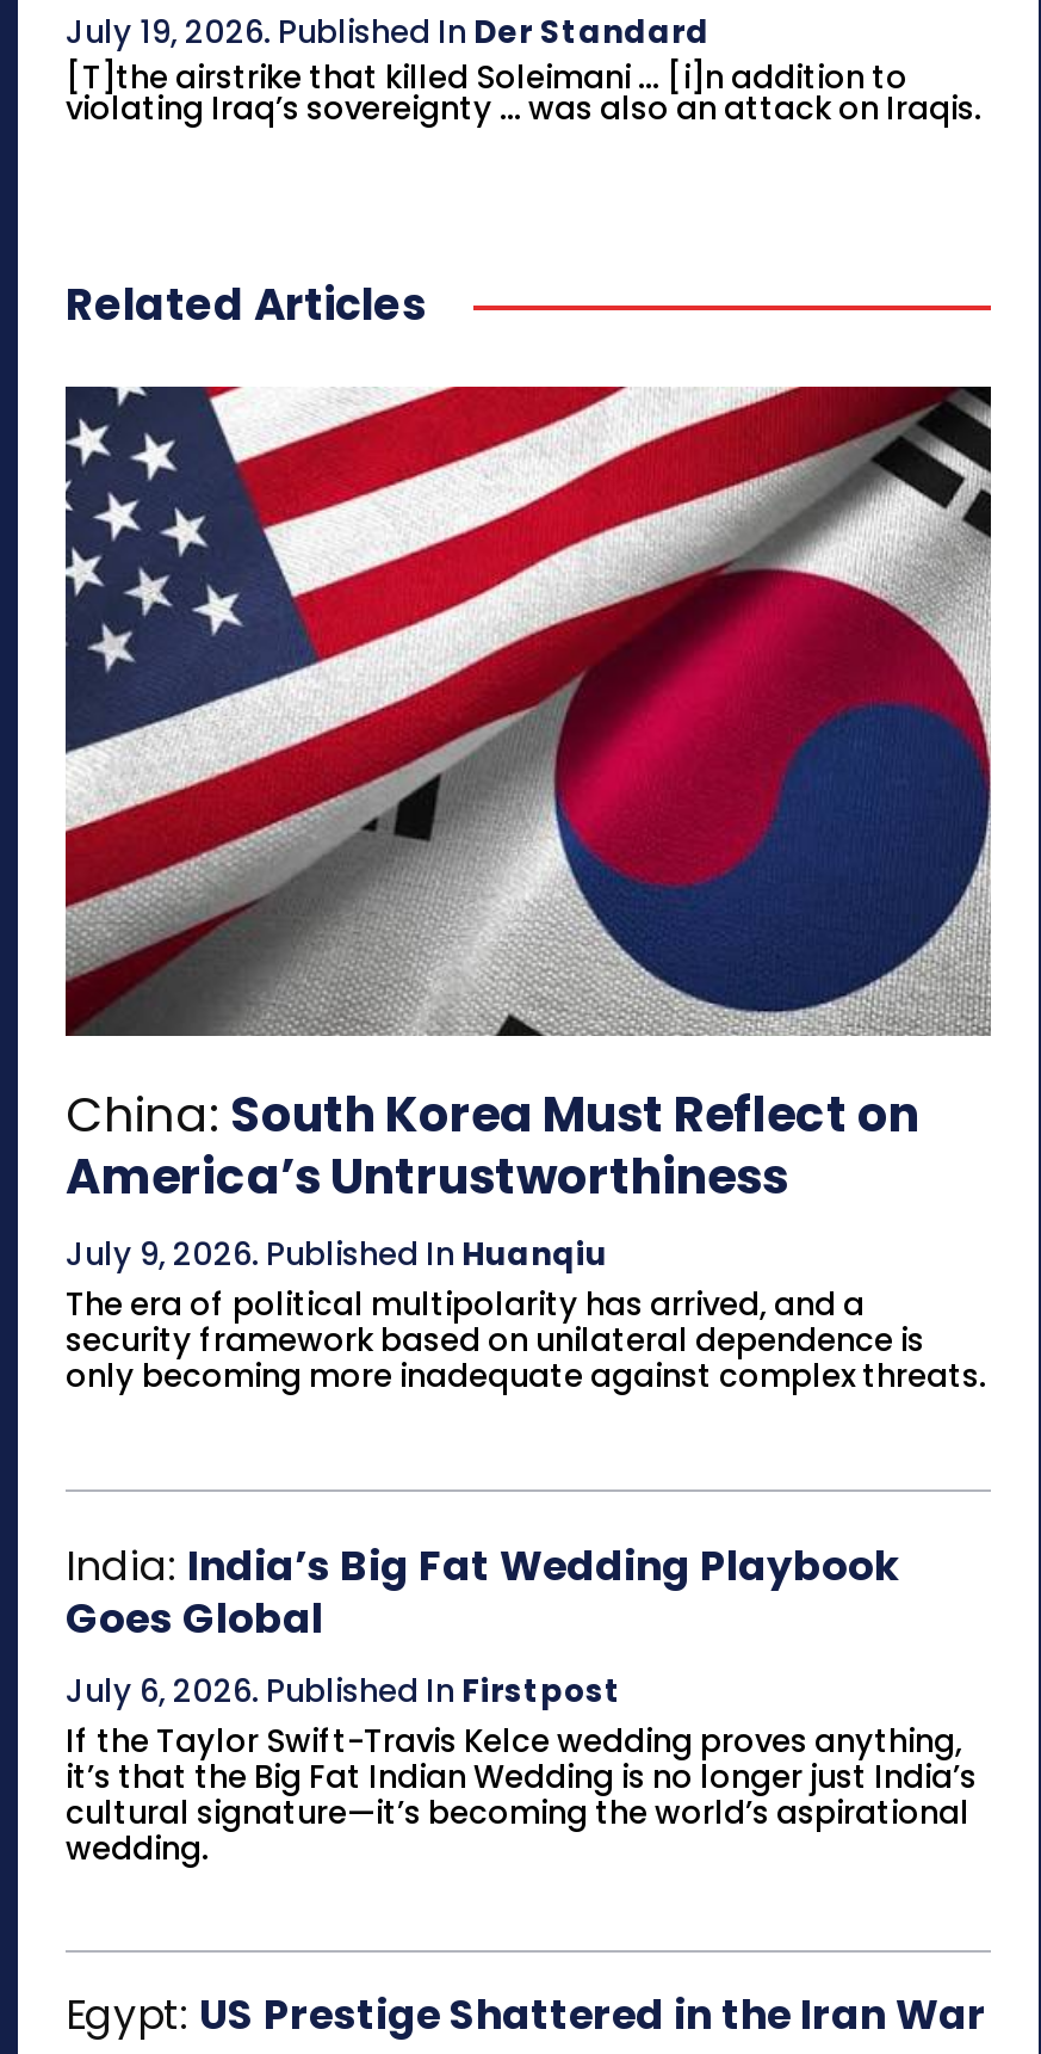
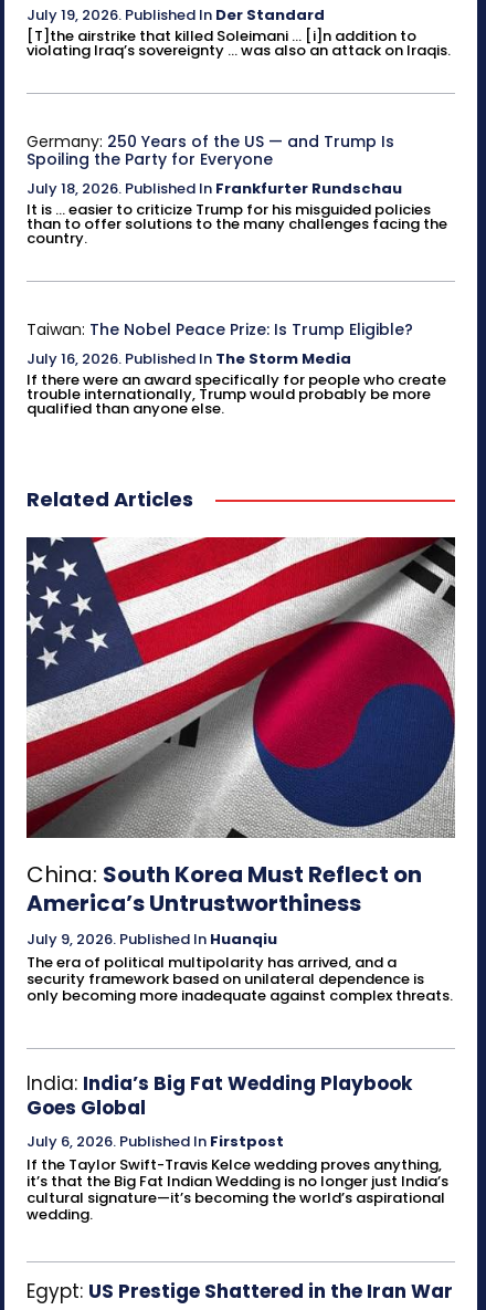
none -> [27,130,447,249] Germany: 250 Years of the US — and Trump Is | Spoiling the Party for Everyone | July 18, 2026. Published In Frankfurter Rundschau | It is ... easier to criticize Trump for his misguided policies | than to offer solutions to the many challenges facing the | country.
none -> [27,318,446,419] Taiwan: The Nobel Peace Prize: Is Trump Eligible? | July 16, 2026. Published In The Storm Media | If there were an award specifically for people who create | trouble internationally, Trump would probably be more | qualified than anyone else.

